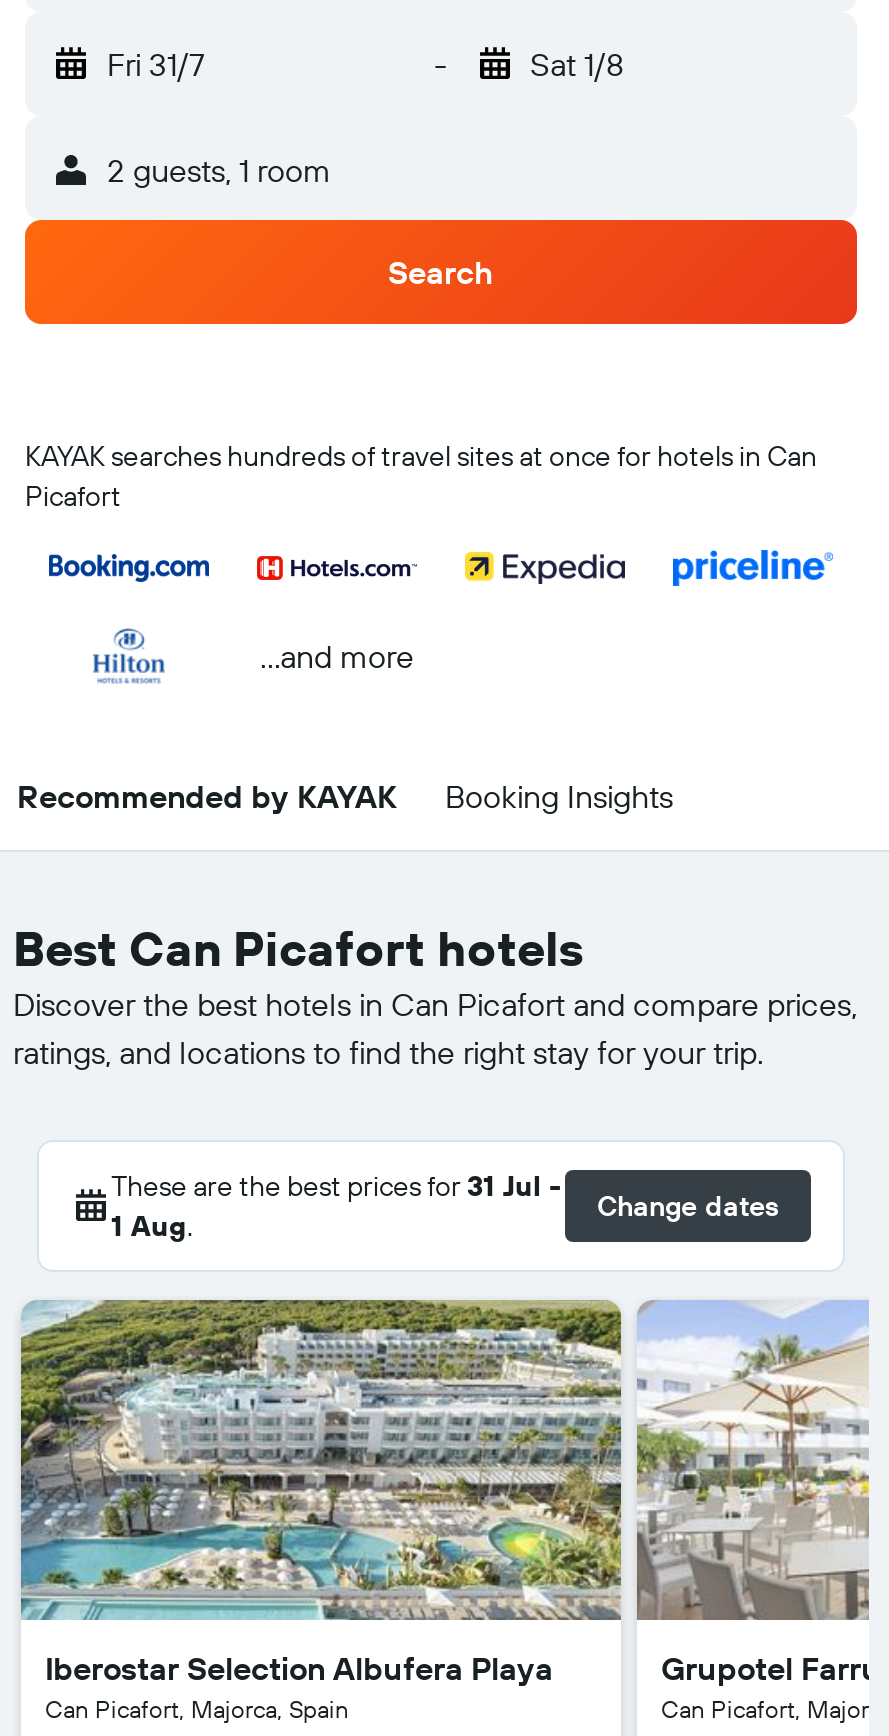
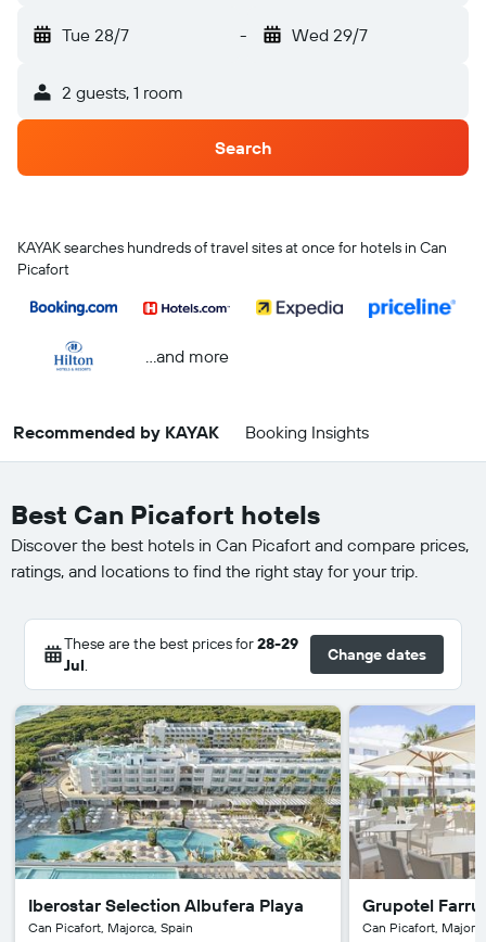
[107,44,205,84] Fri 31/7 -> [62,24,129,46] Tue 28/7
[530,44,624,84] Sat 1/8 -> [291,24,367,46] Wed 29/7
[111,1168,561,1244] These are the best prices for 31 Jul - | 1 Aug. -> [64,634,298,675] These are the best prices for 28-29 | Jul.

